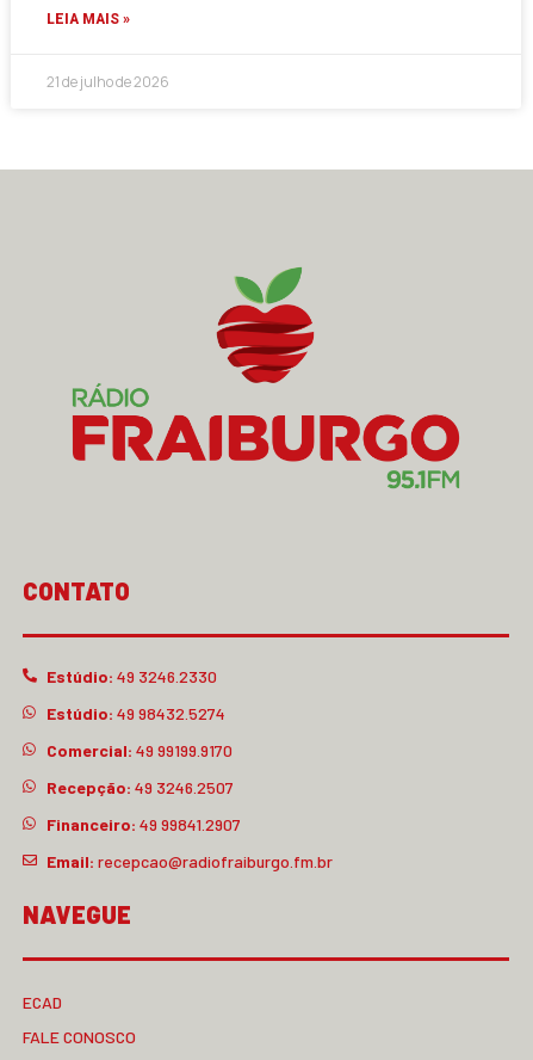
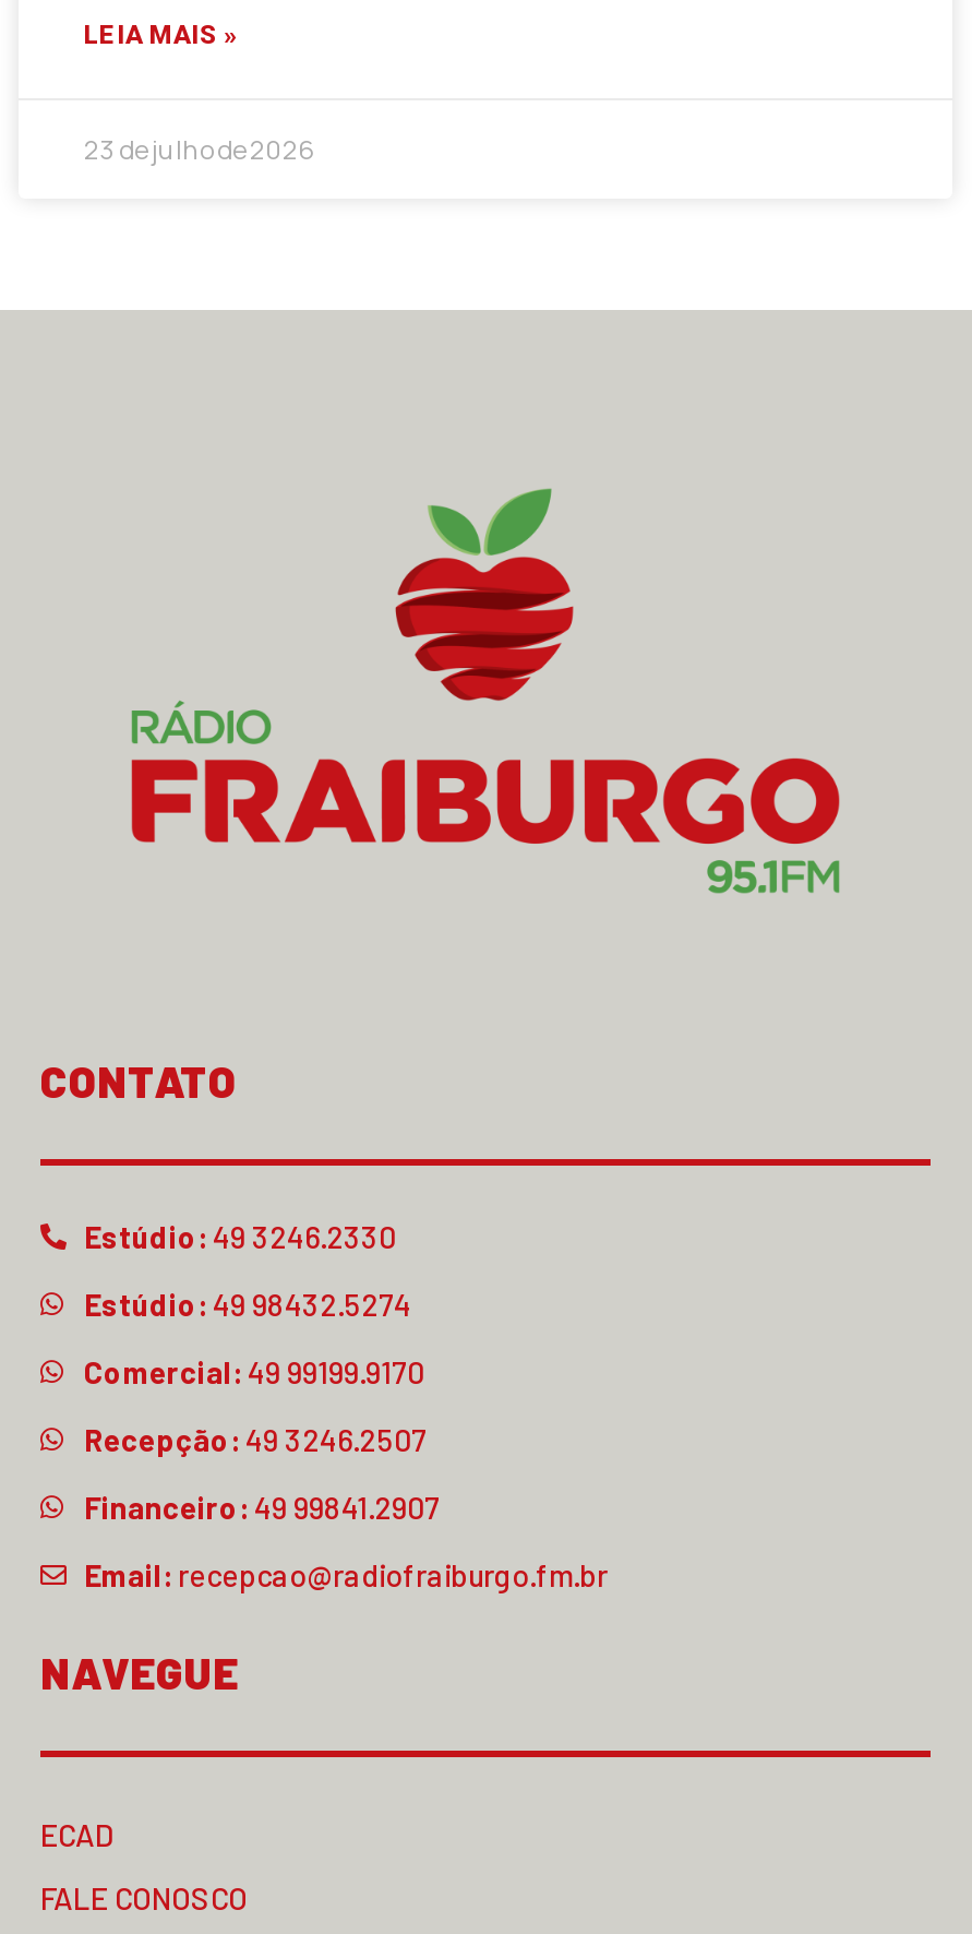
[47,72,169,92] 21 de julho de 2026 -> [84,131,315,169] 23 de julho de 2026

